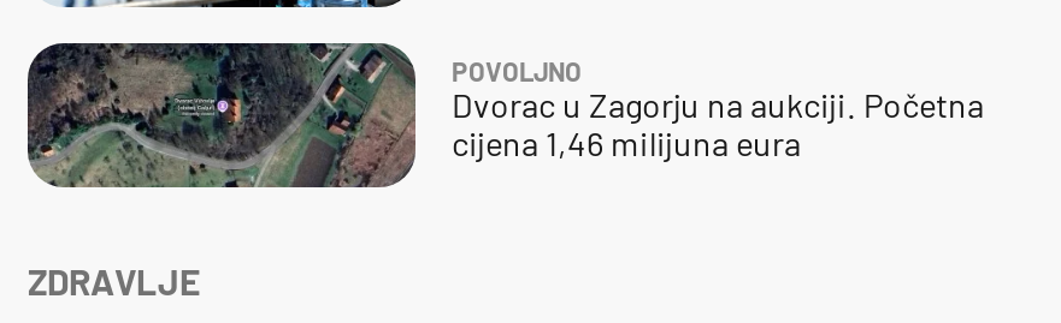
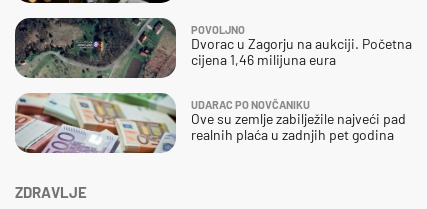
none -> [14,92,406,154] [image] | UDARAC PO NOVČANIKU | Ove su zemlje zabilježile najveći pad | realnih plaća u zadnjih pet godina

